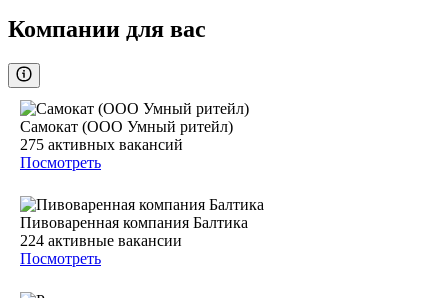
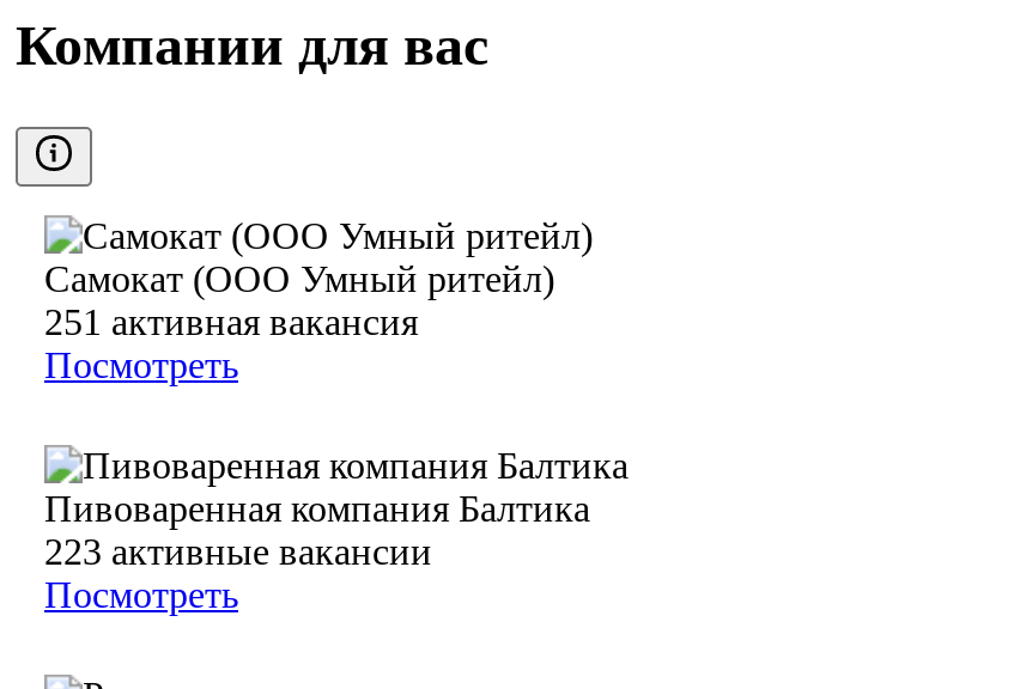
[20,136,183,153] 275 активных вакансий -> [44,302,418,343] 251 активная вакансия
[20,232,182,249] 224 активные вакансии -> [44,532,432,572] 223 активные вакансии

